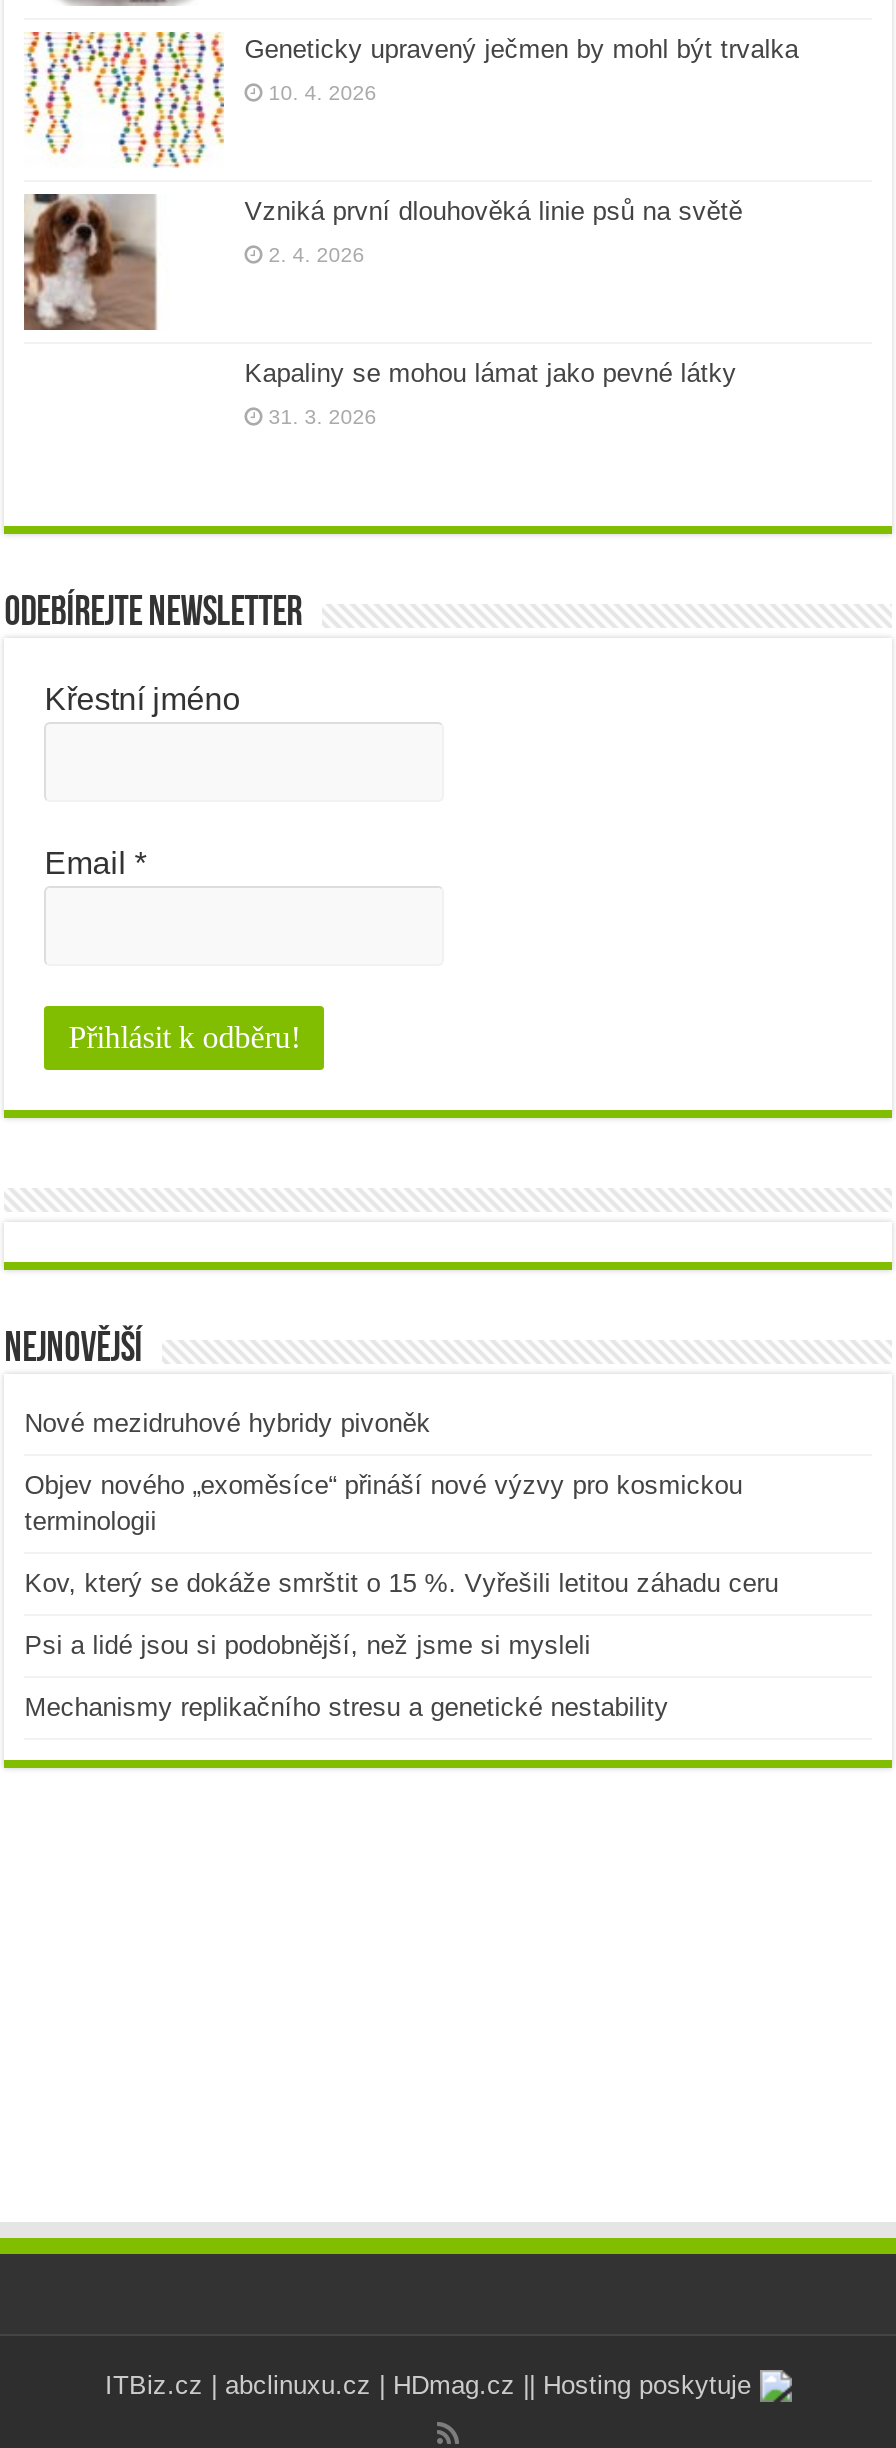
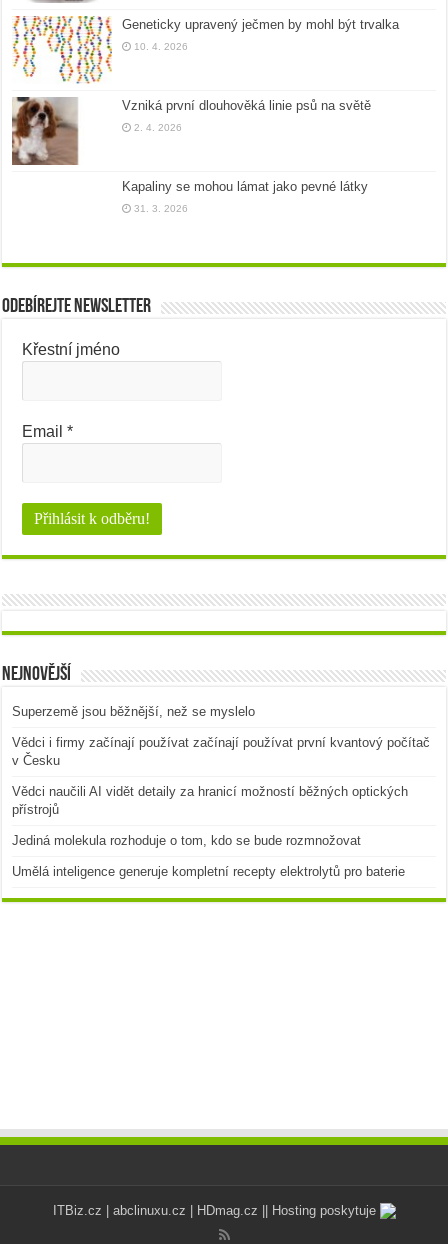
[24,1407,430,1437] Nové mezidruhové hybridy pivoněk -> [12,704,255,719] Superzemě jsou běžnější, než se myslelo
[24,1469,742,1535] Objev nového „exoměsíce“ přináší nové výzvy pro kosmickou | terminologii -> [12,735,430,768] Vědci i firmy začínají používat začínají používat první kvantový počítač | v Česku
[24,1567,778,1597] Kov, který se dokáže smrštit o 15 %. Vyřešili letitou záhadu ceru -> [12,784,408,817] Vědci naučili AI vidět detaily za hranicí možností běžných optických | přístrojů
[24,1629,590,1659] Psi a lidé jsou si podobnější, než jsme si mysleli -> [12,833,361,848] Jediná molekula rozhoduje o tom, kdo se bude rozmnožovat
[24,1691,668,1721] Mechanismy replikačního stresu a genetické nestability -> [12,864,405,879] Umělá inteligence generuje kompletní recepty elektrolytů pro baterie

